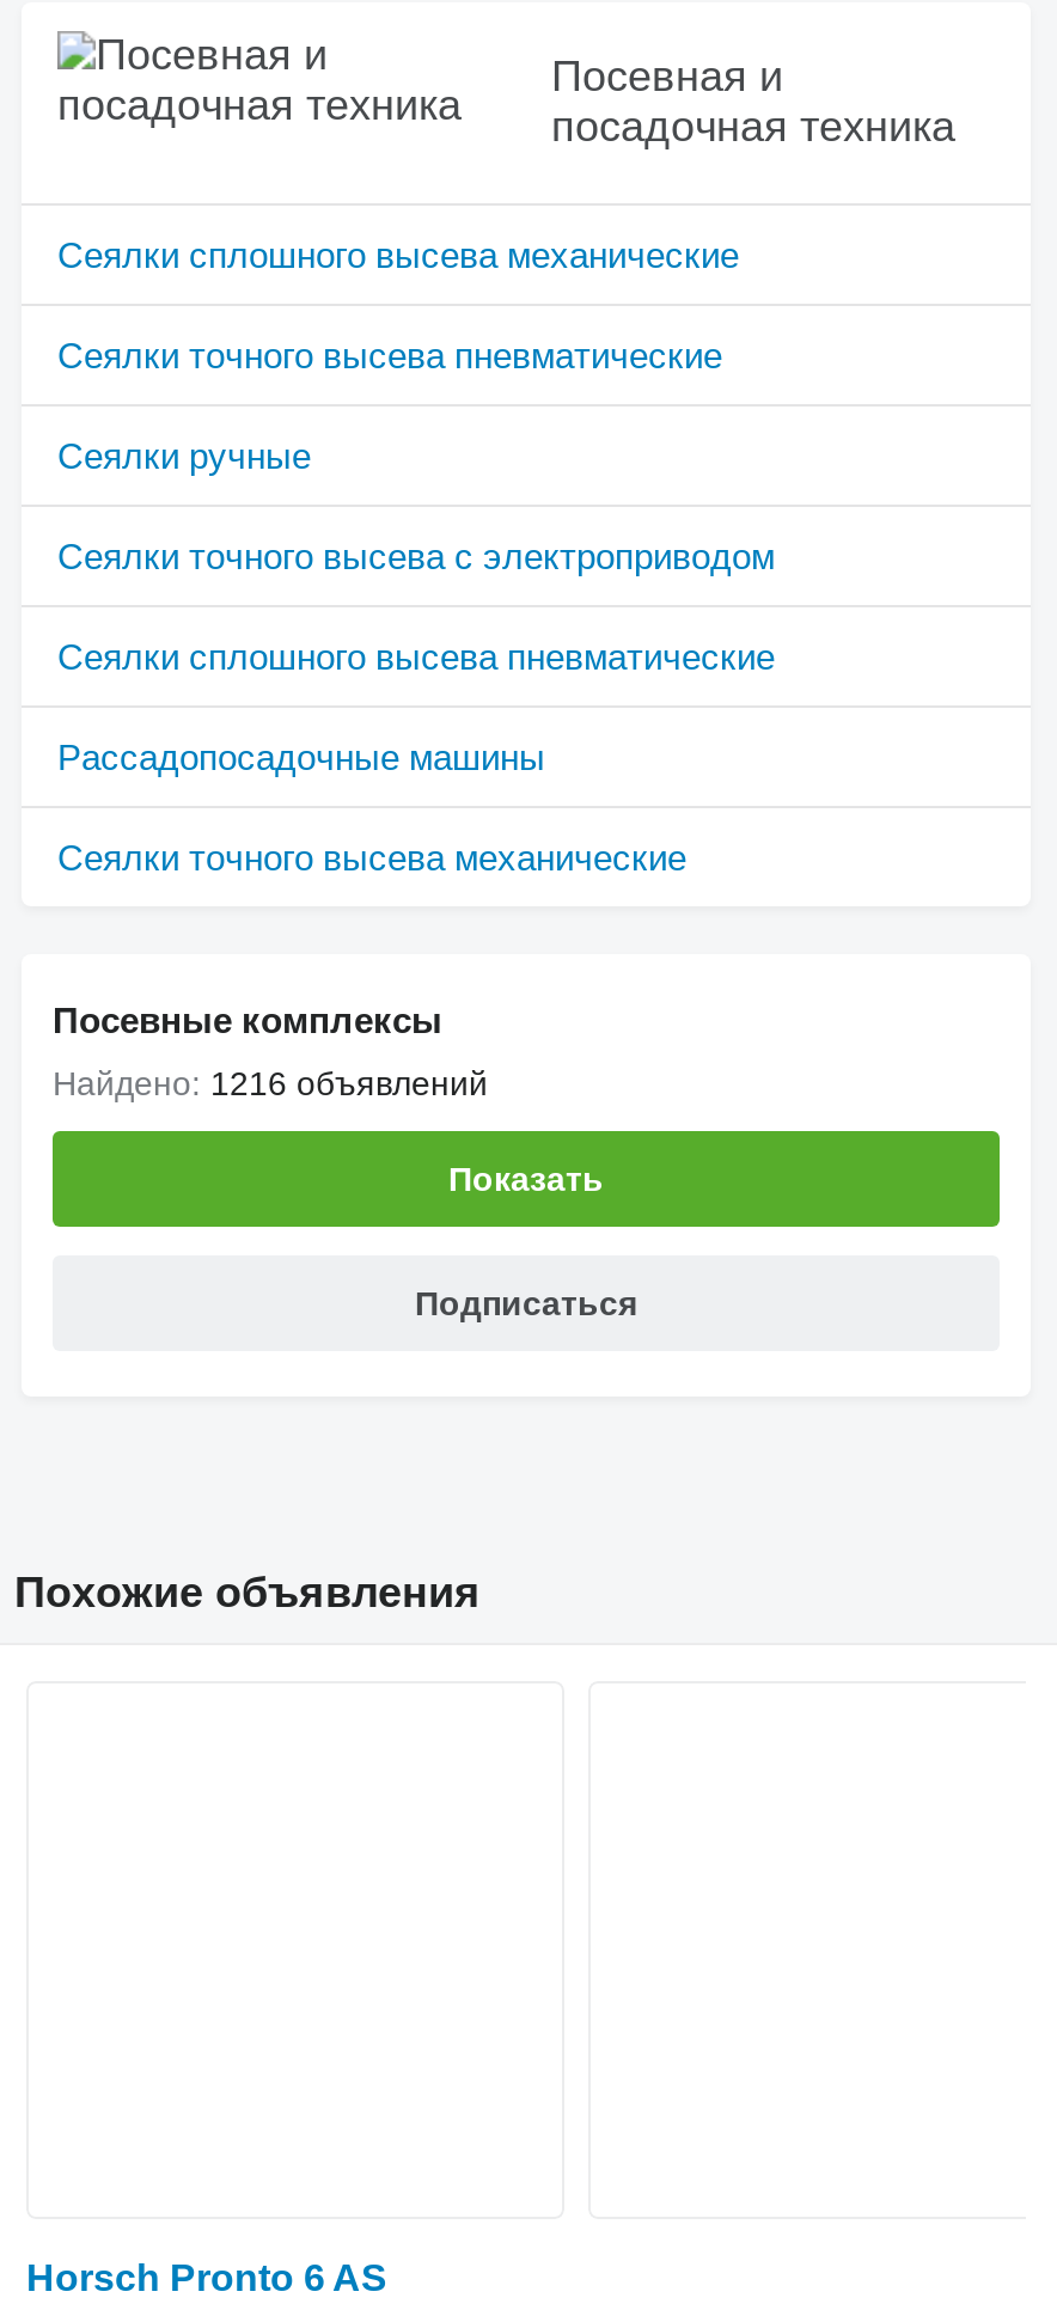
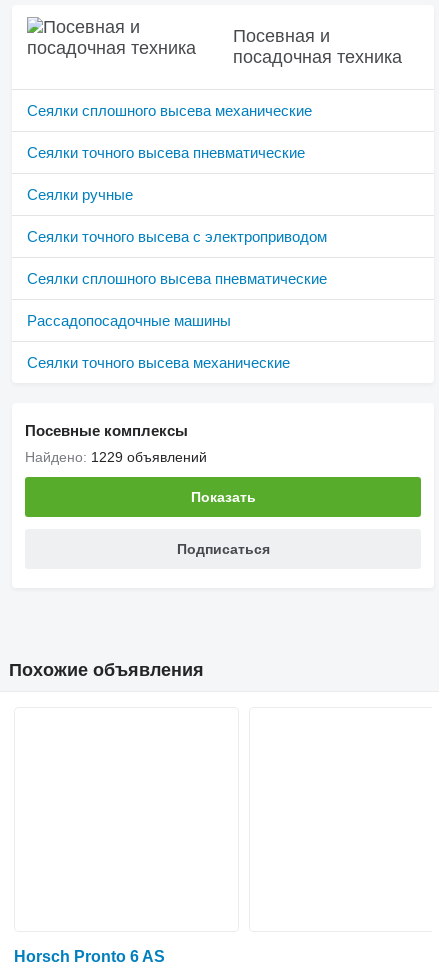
[53,1065,488,1103] Найдено: 1216 объявлений -> [25,449,207,465] Найдено: 1229 объявлений

